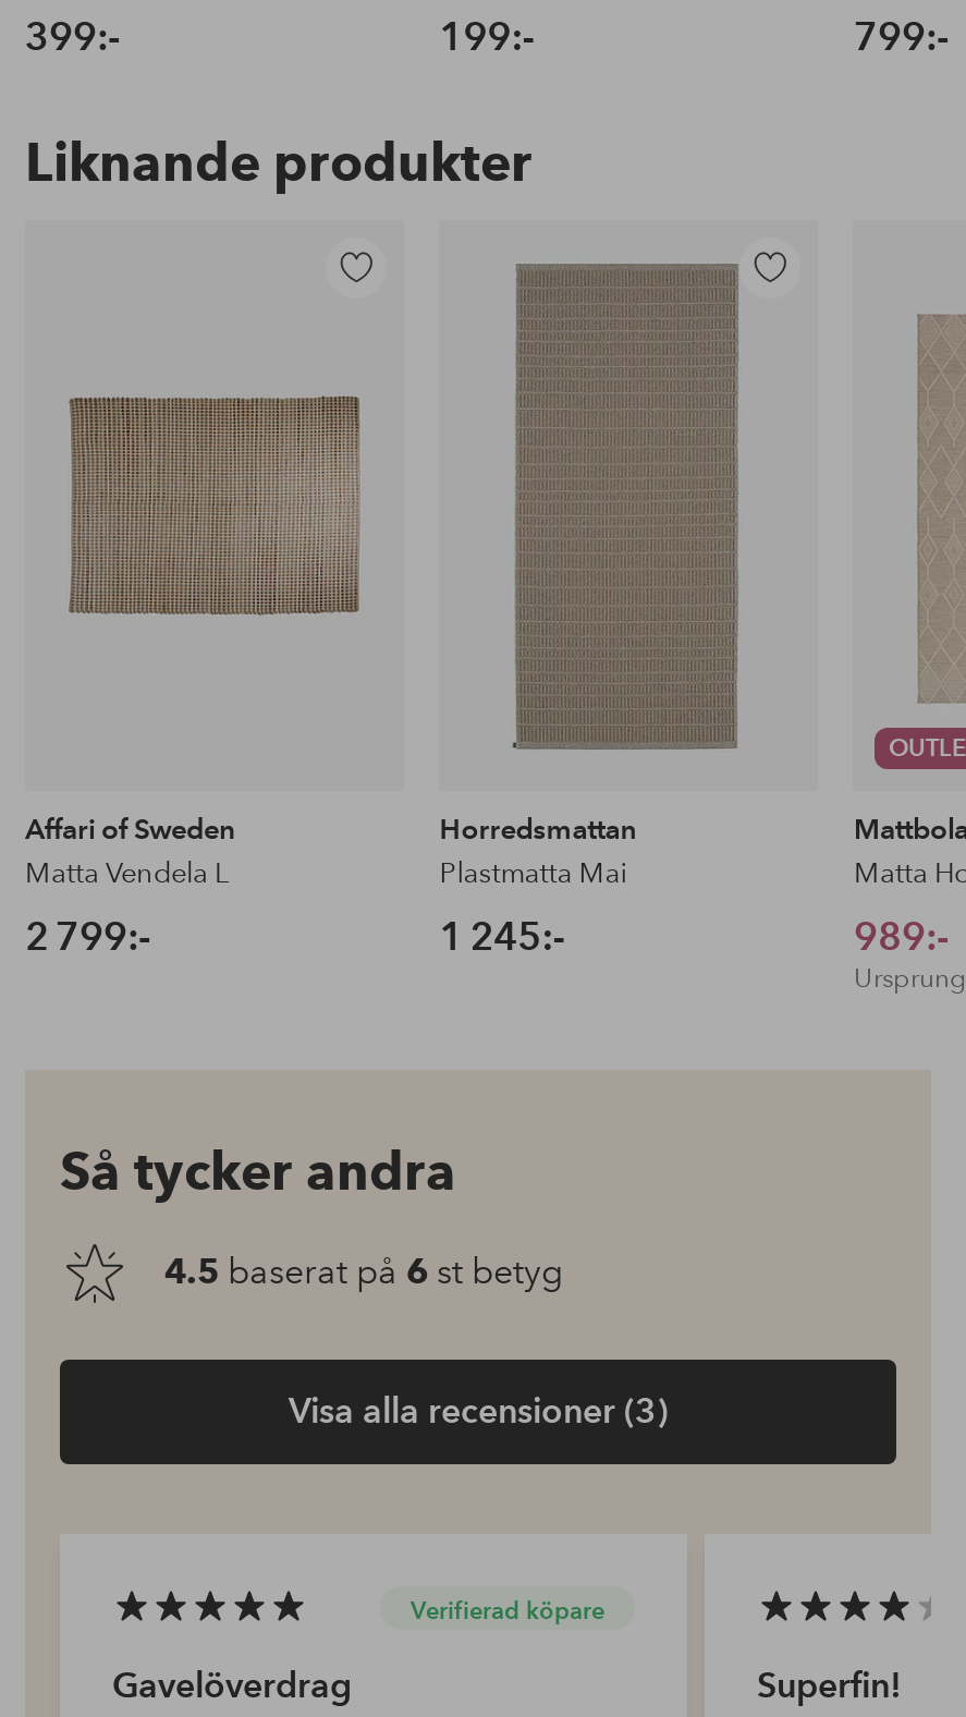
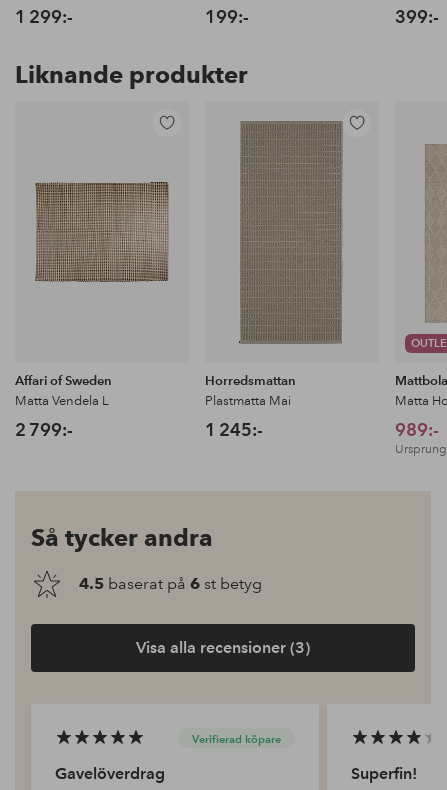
[25,13,121,58] 399:- -> [15,6,73,27] 1 299:-
[854,13,949,58] 799:- -> [395,6,439,27] 399:-

